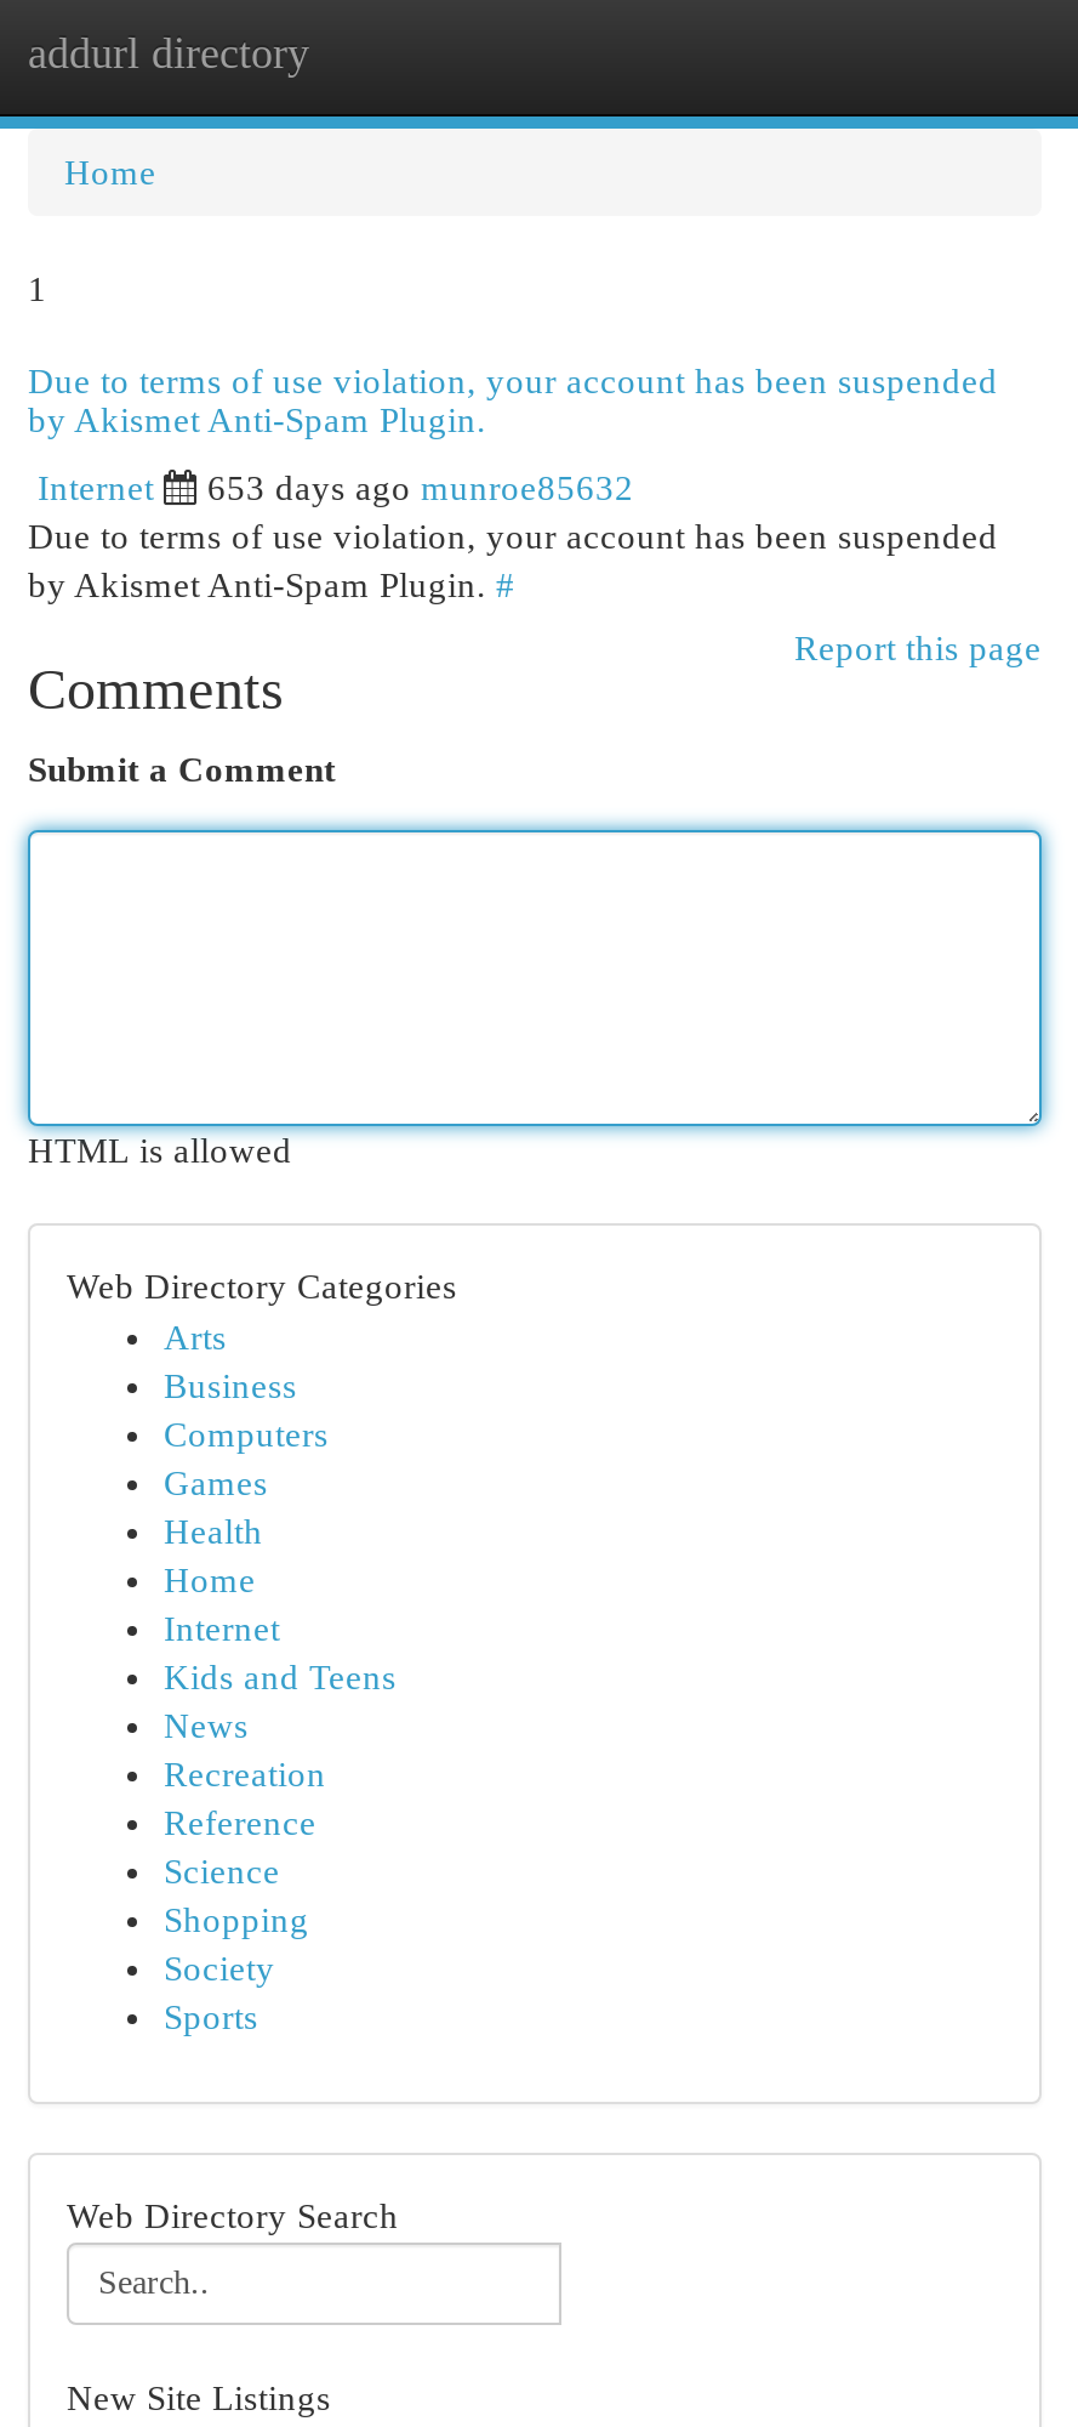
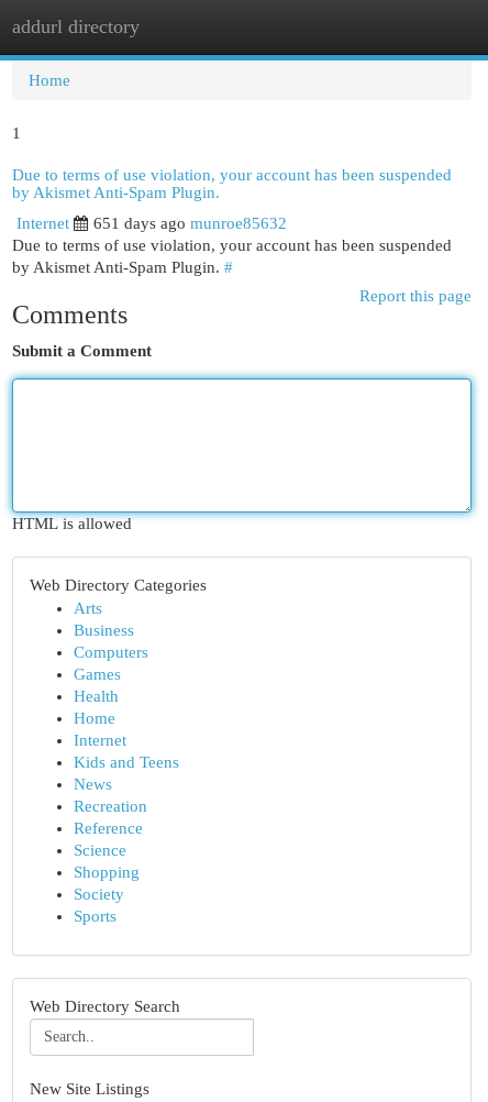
[207,468,634,507] 653 days ago munroe85632 -> [93,214,287,232] 651 days ago munroe85632

